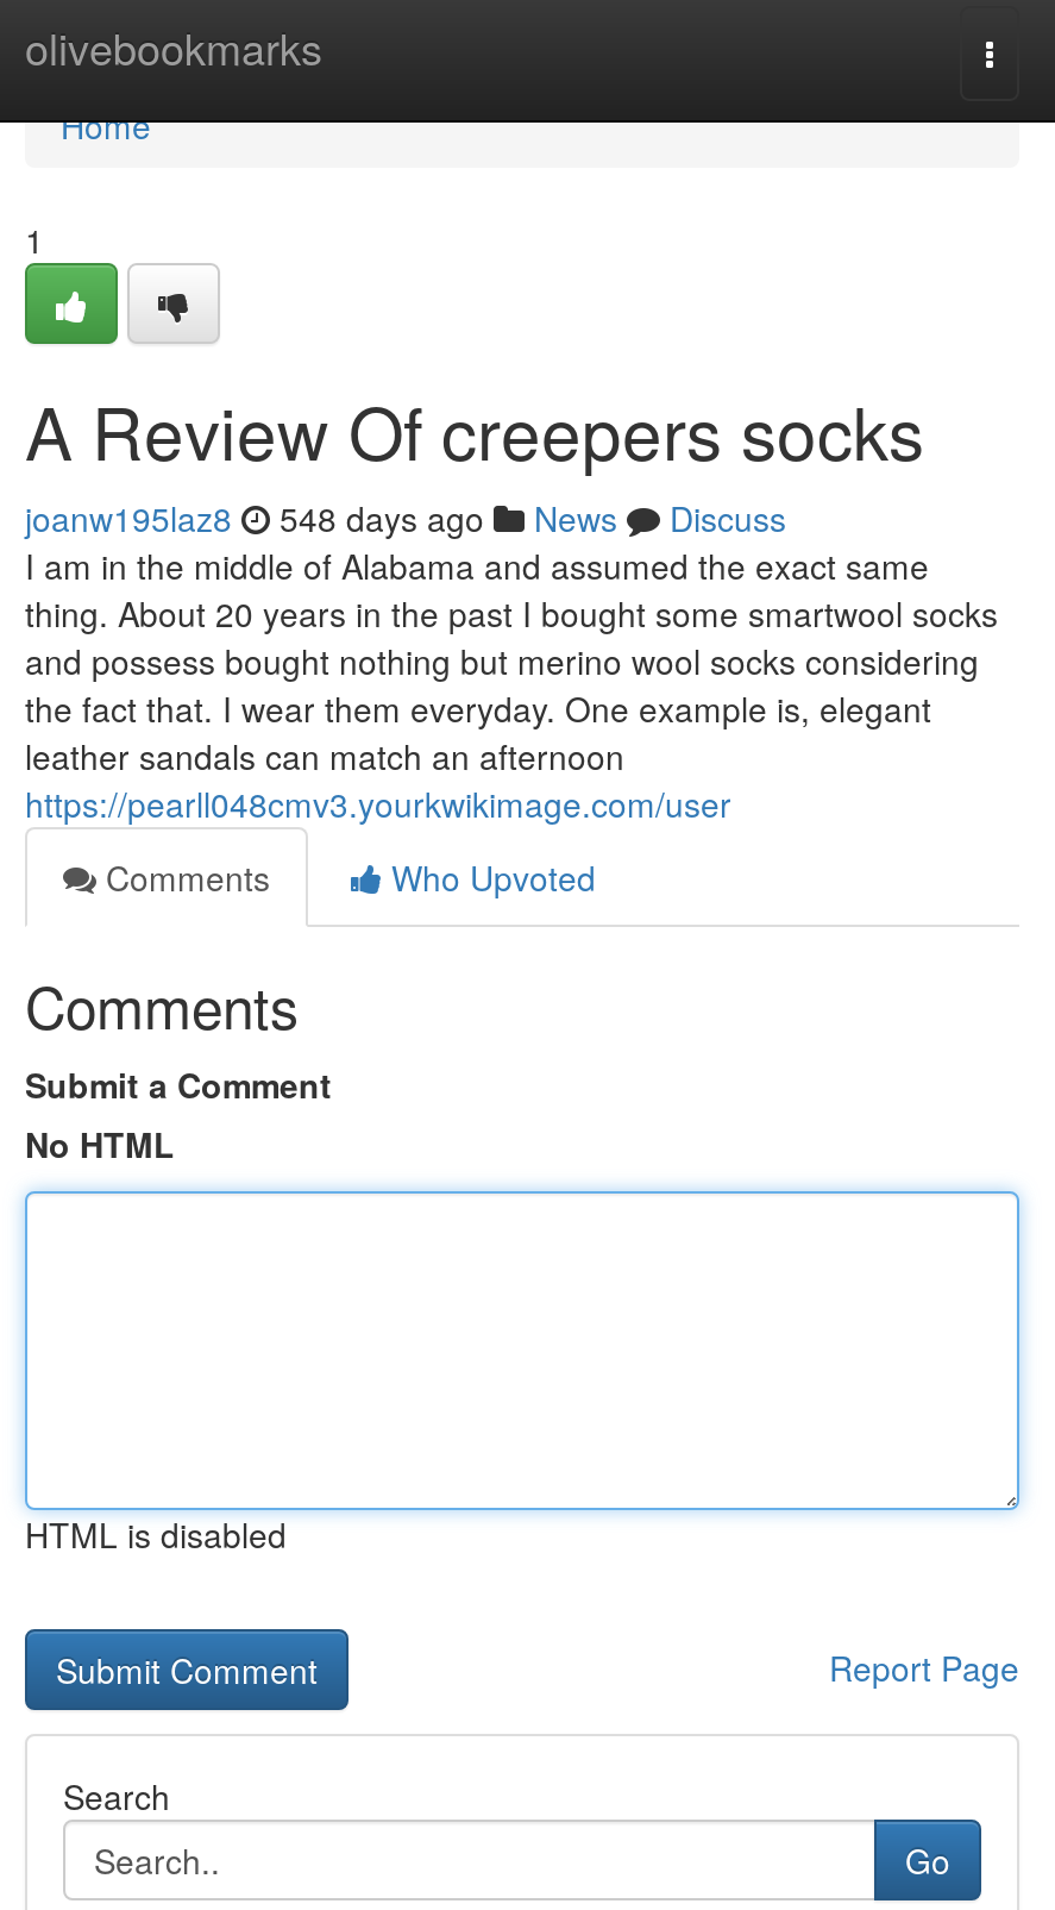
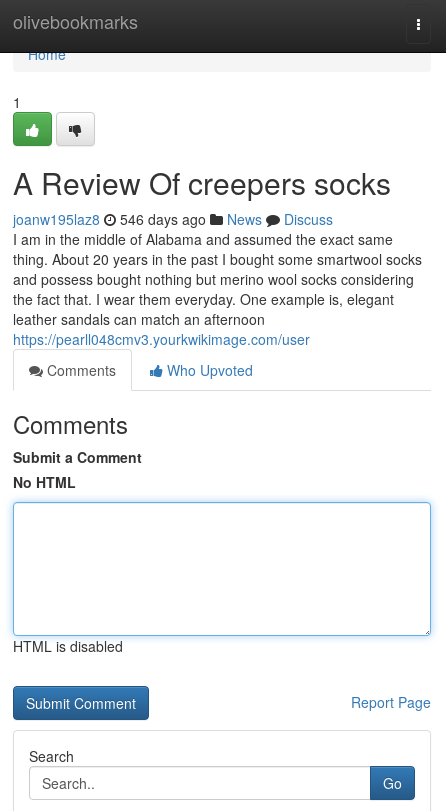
[25,494,786,541] joanw195laz8 548 days ago News Discuss -> [13,209,333,229] joanw195laz8 546 days ago News Discuss

